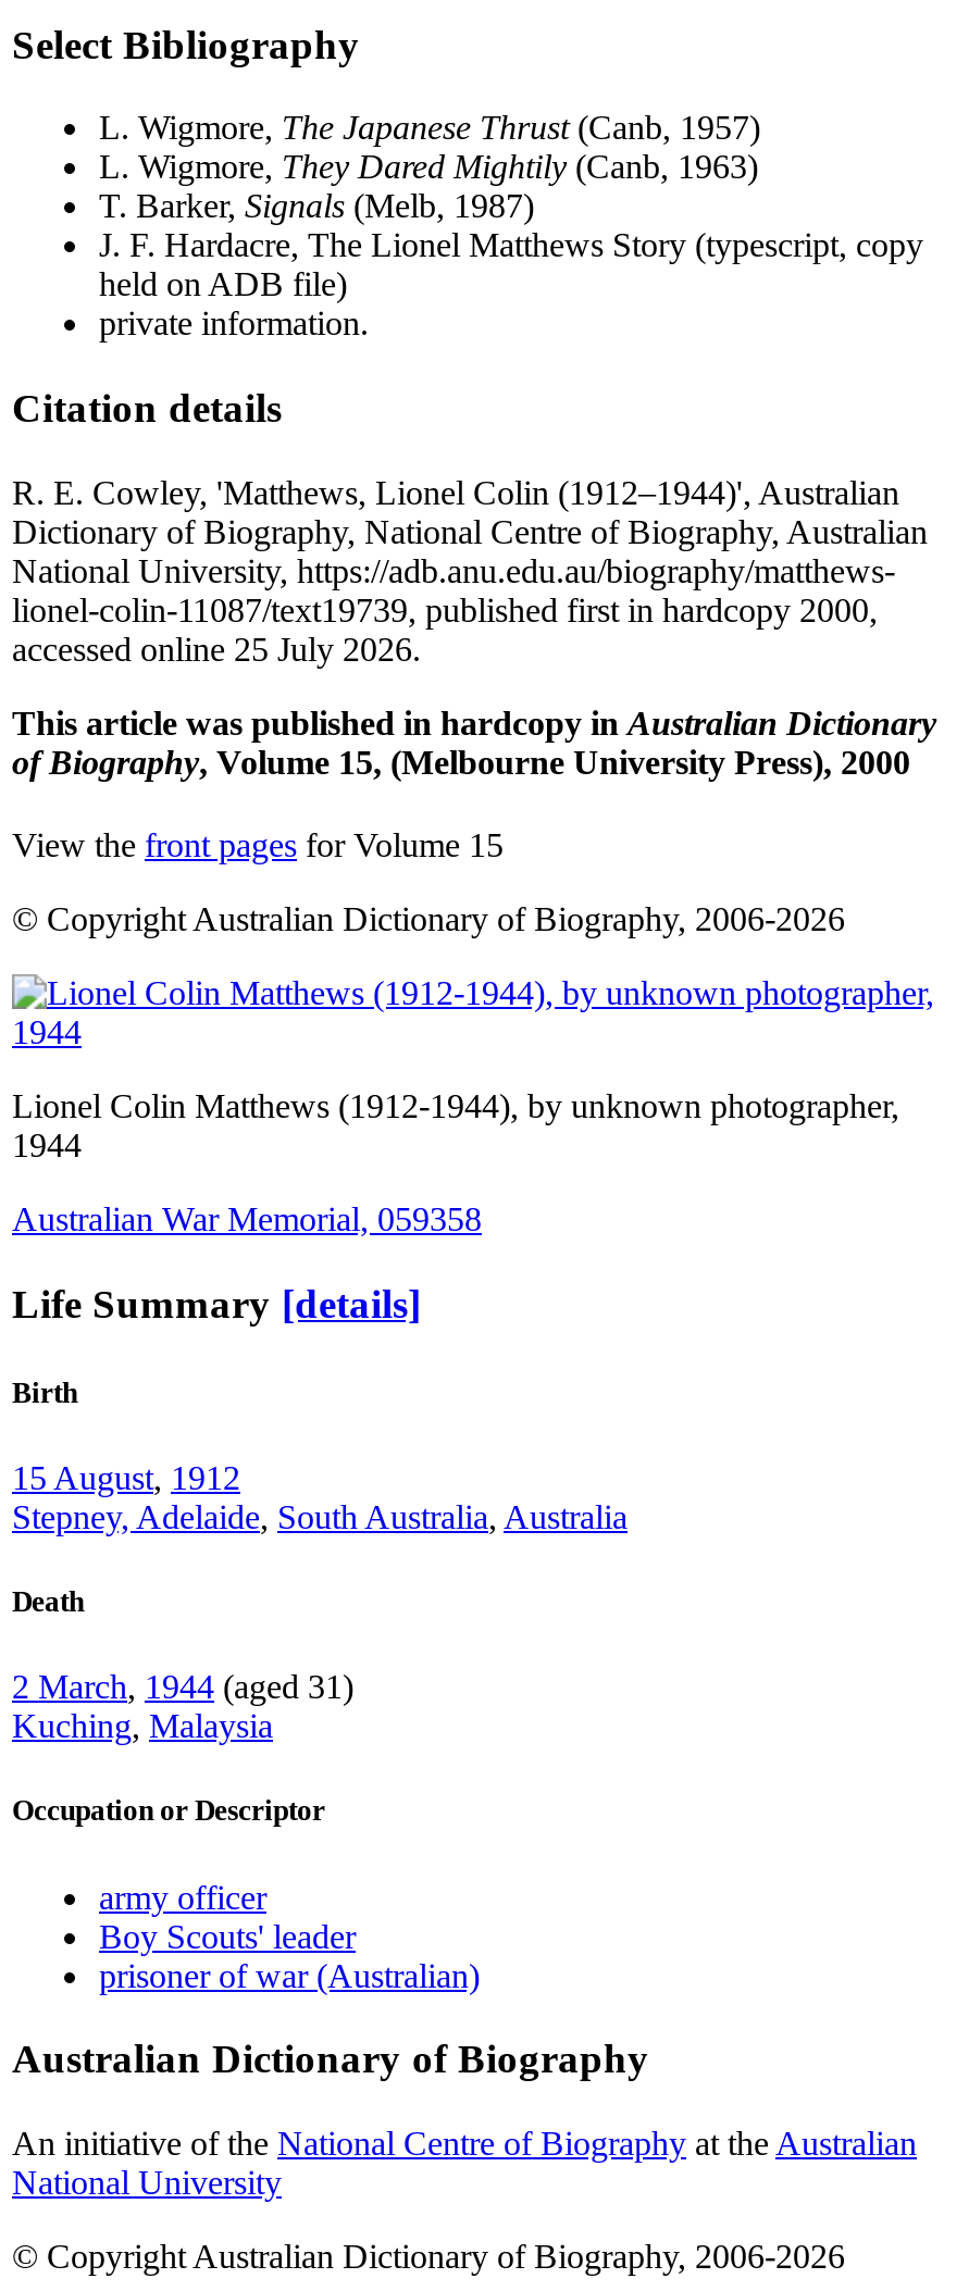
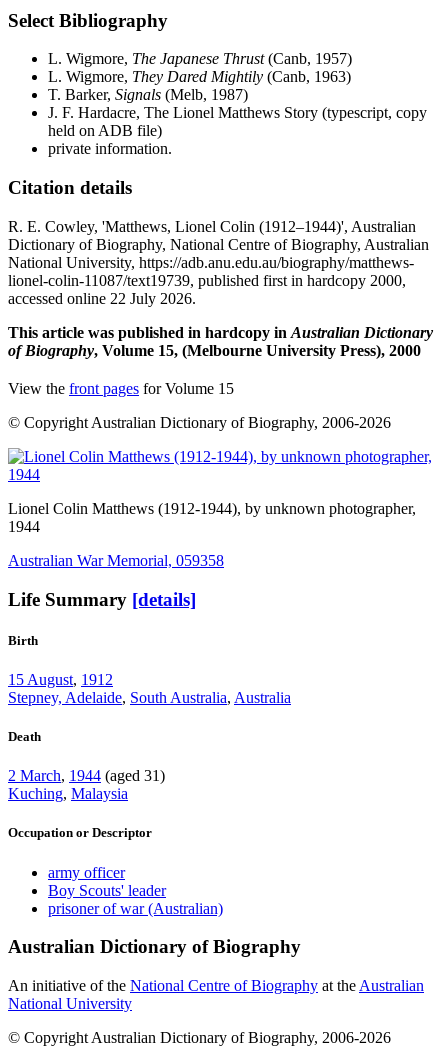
[12,630,421,667] accessed online 25 July 2026. -> [8,290,196,307] accessed online 22 July 2026.

